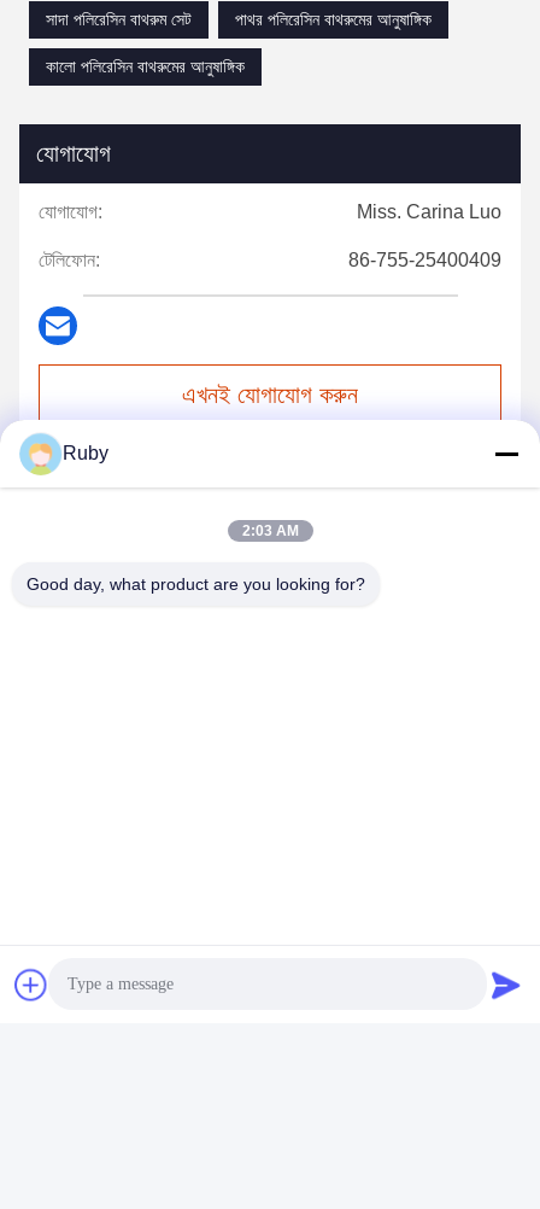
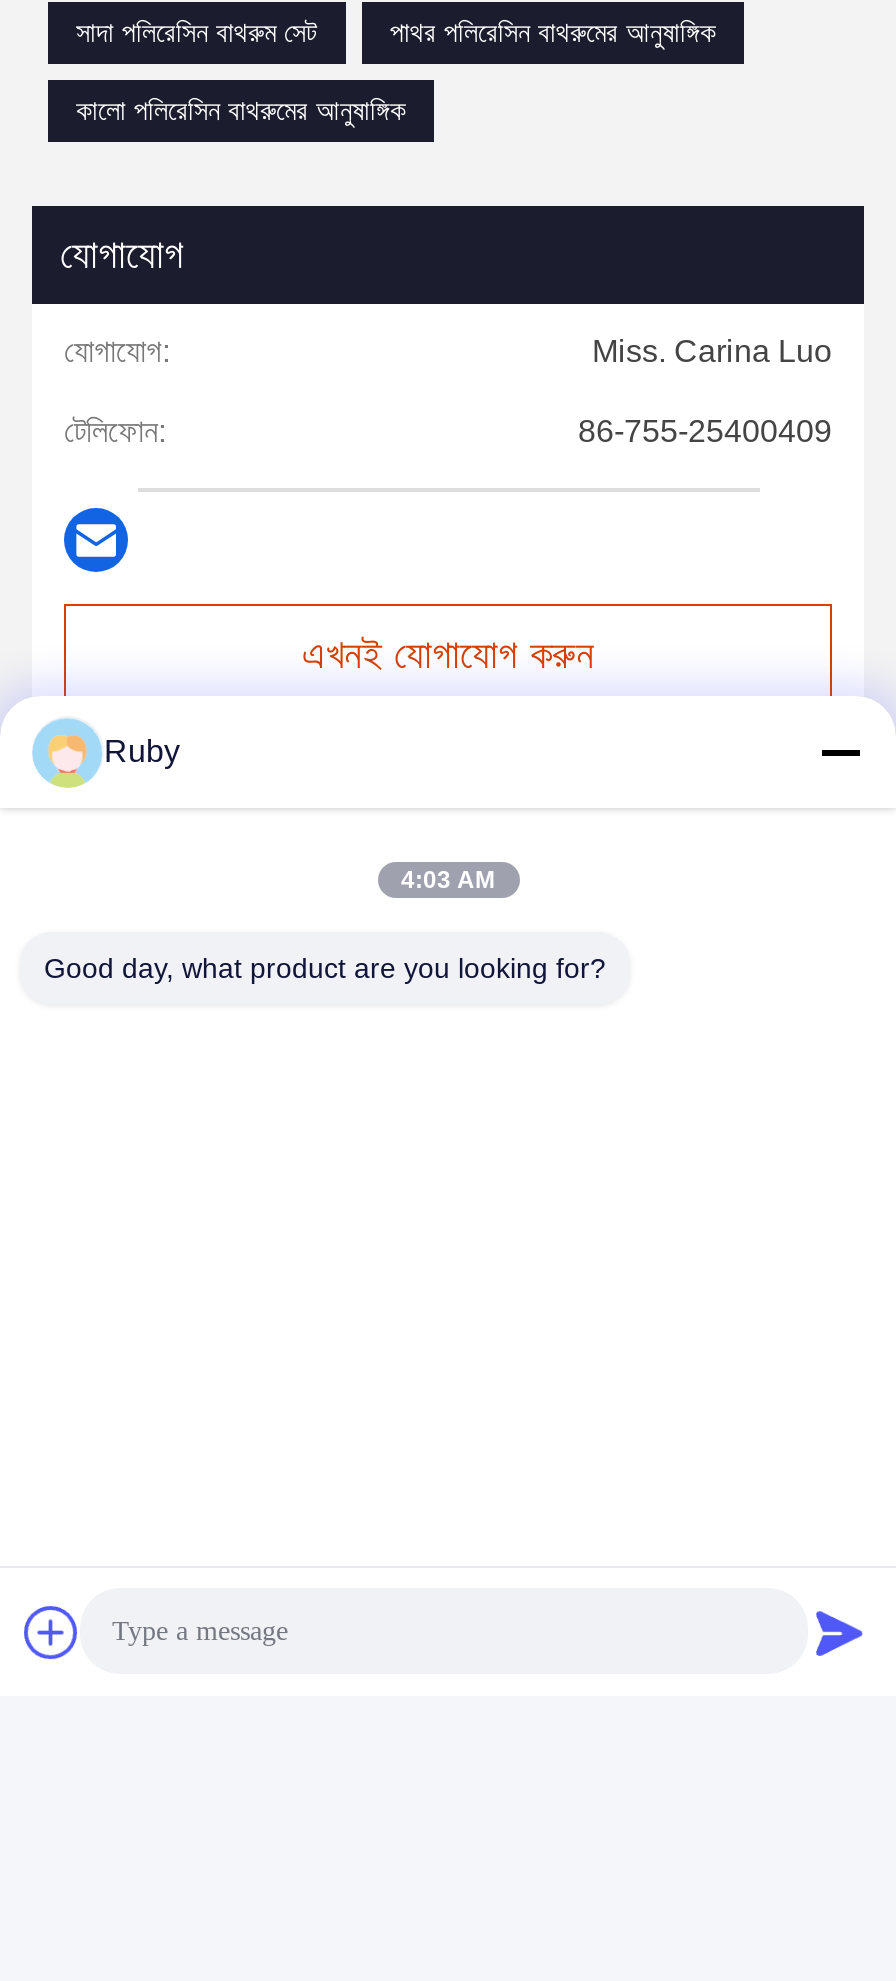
[242,522,298,539] 2:03 AM -> [401,866,495,894] 4:03 AM

